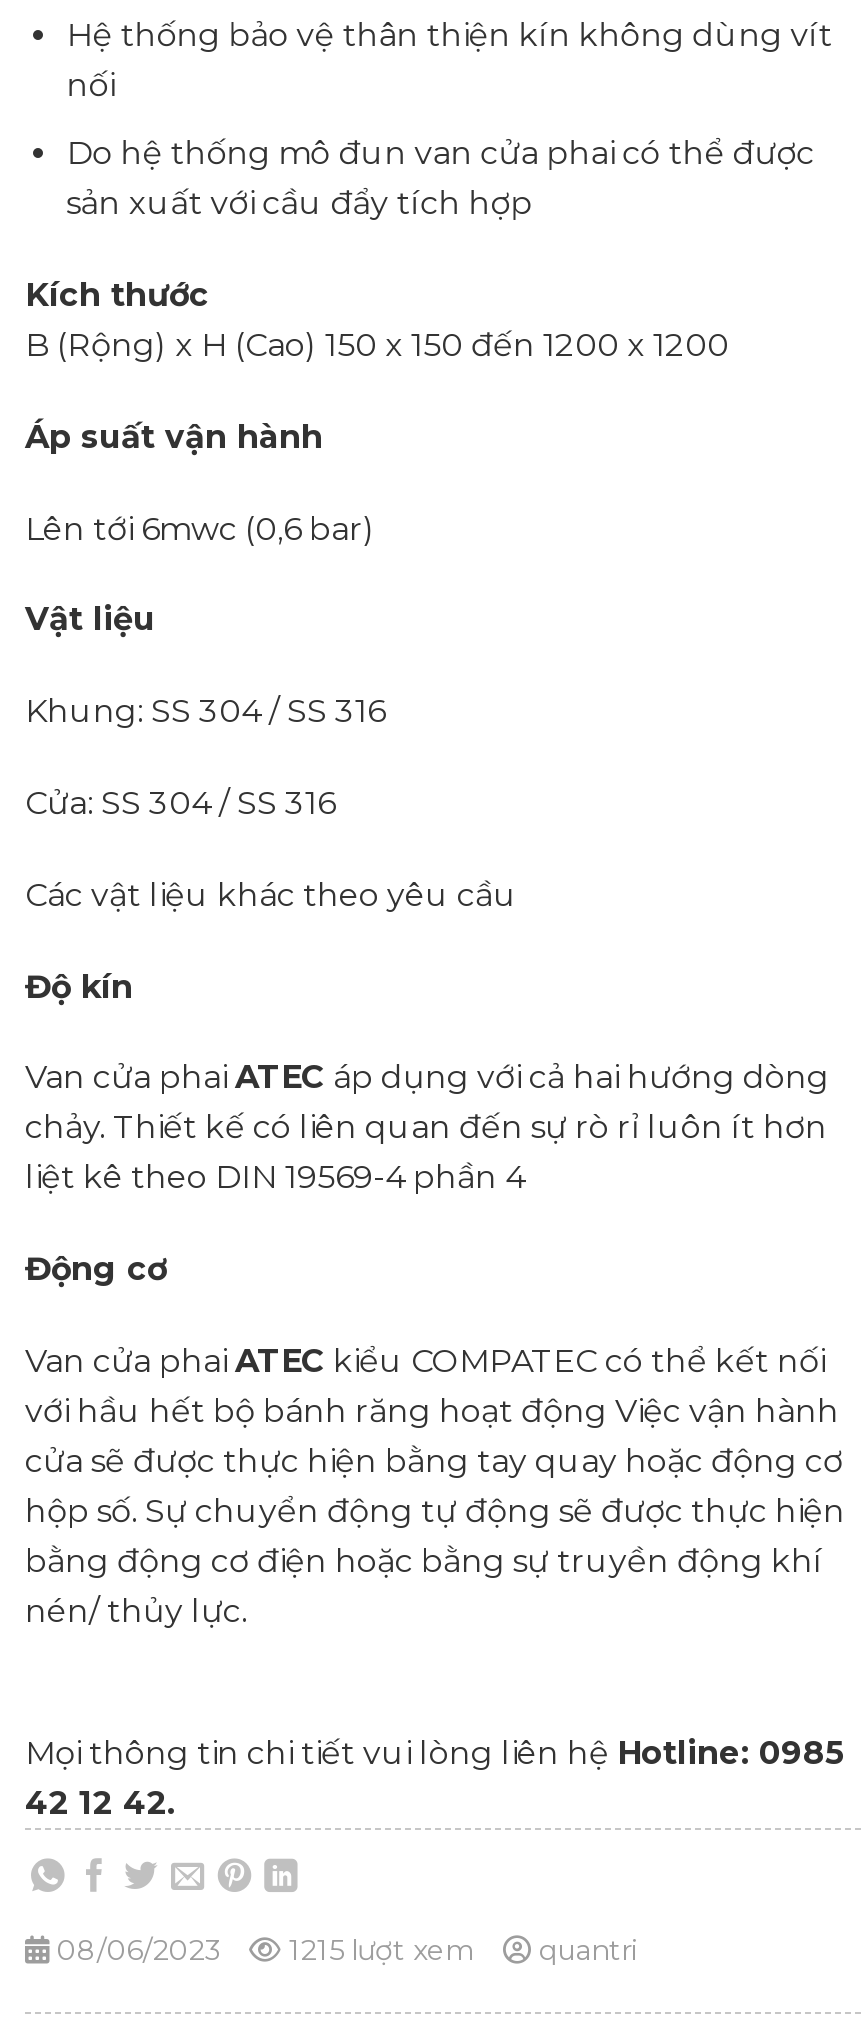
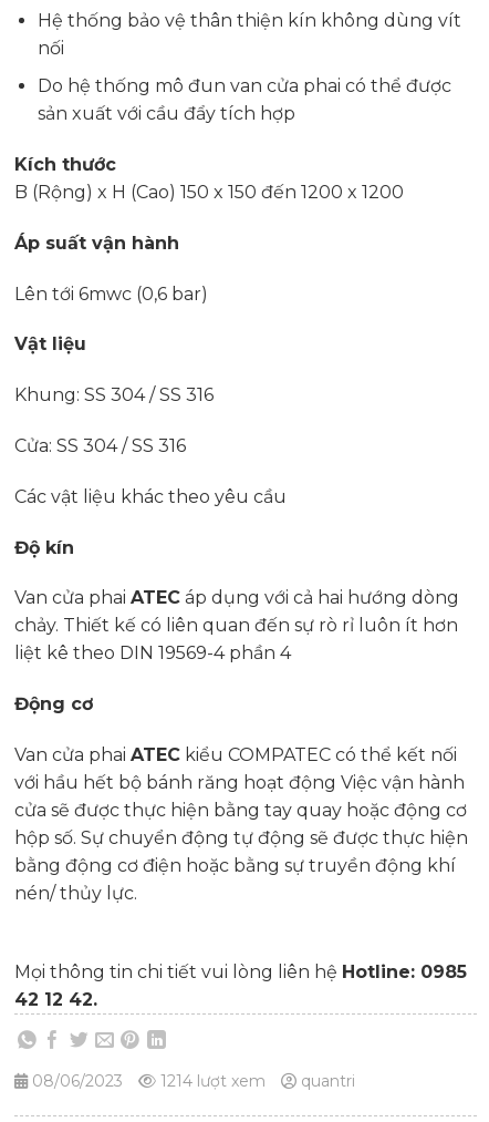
[49,1932,637,1968] 08/06/2023 1215 lượt xem quantri -> [28,1071,355,1091] 08/06/2023 1214 lượt xem quantri

